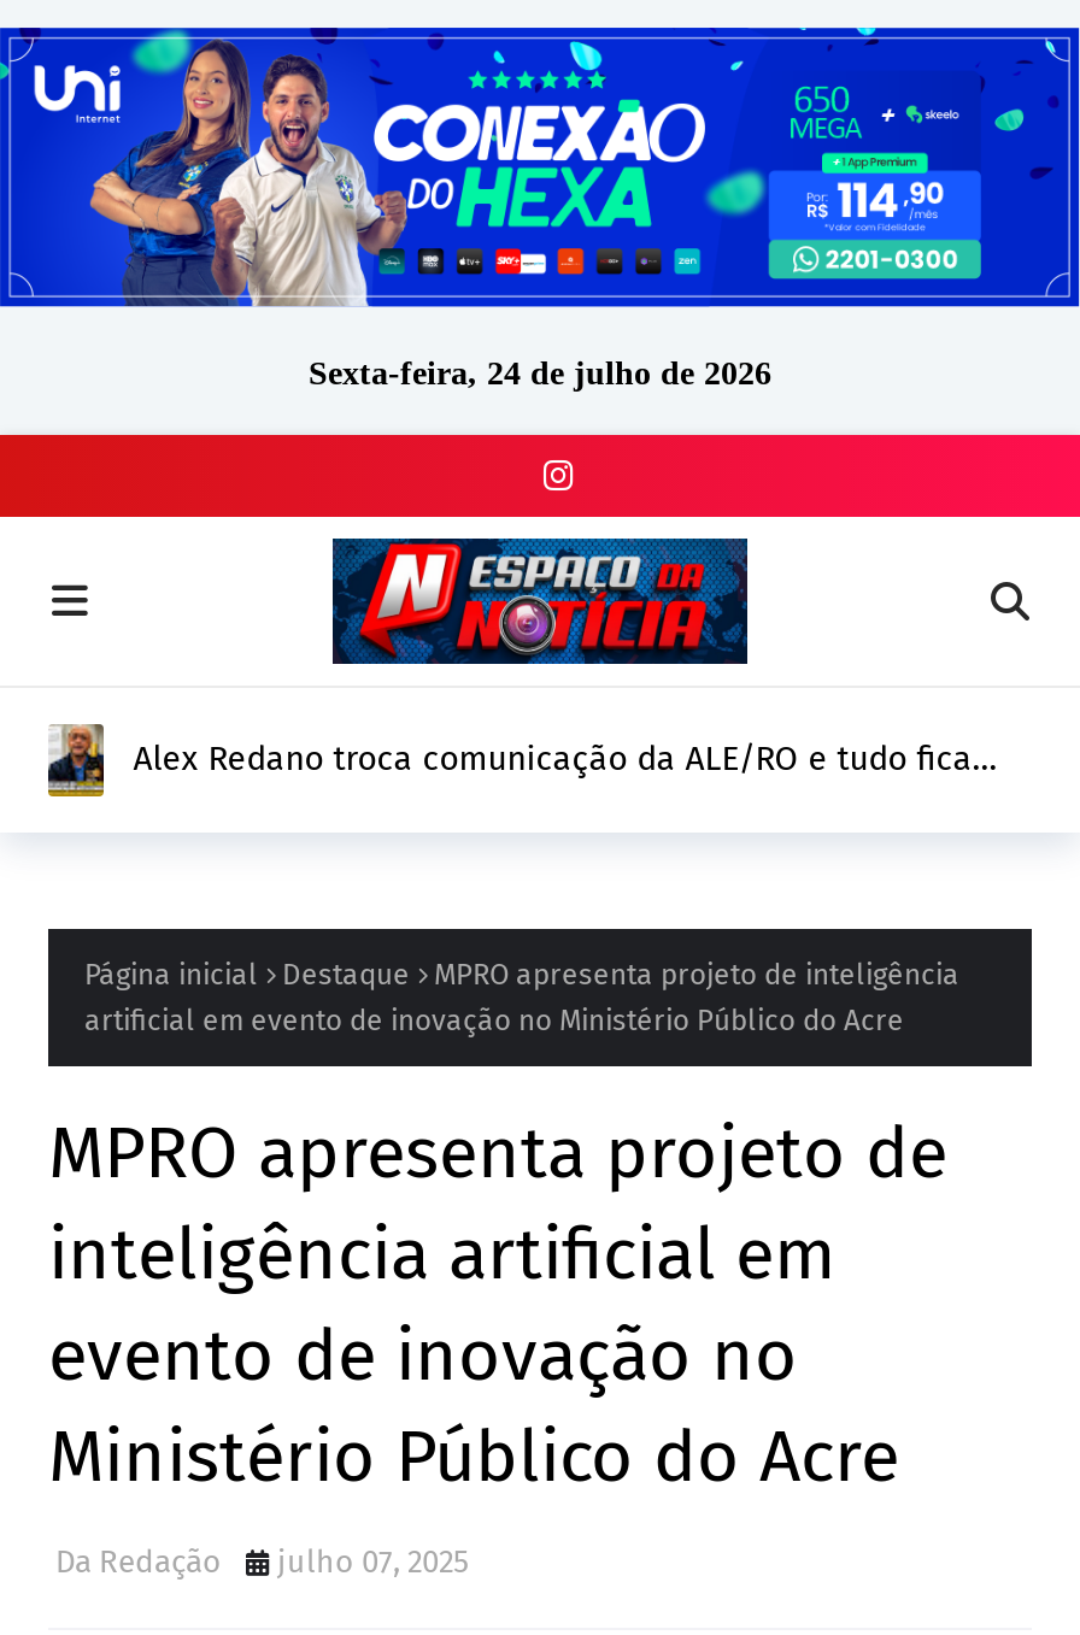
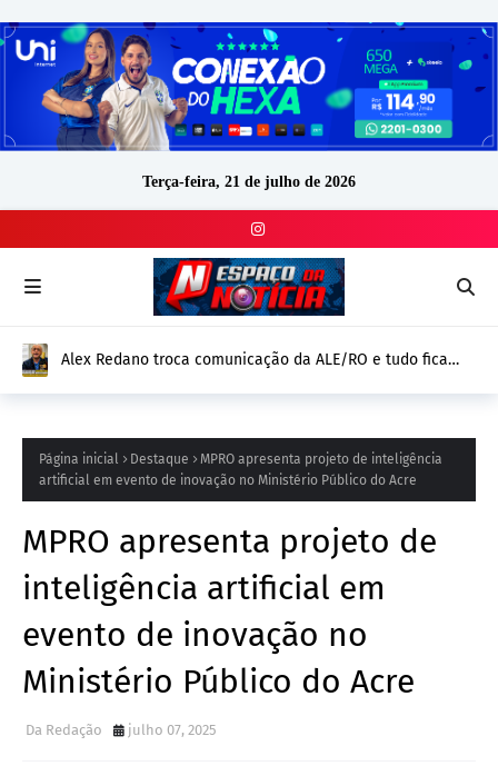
[309,355,771,391] Sexta-feira, 24 de julho de 2026 -> [142,173,356,190] Terça-feira, 21 de julho de 2026

